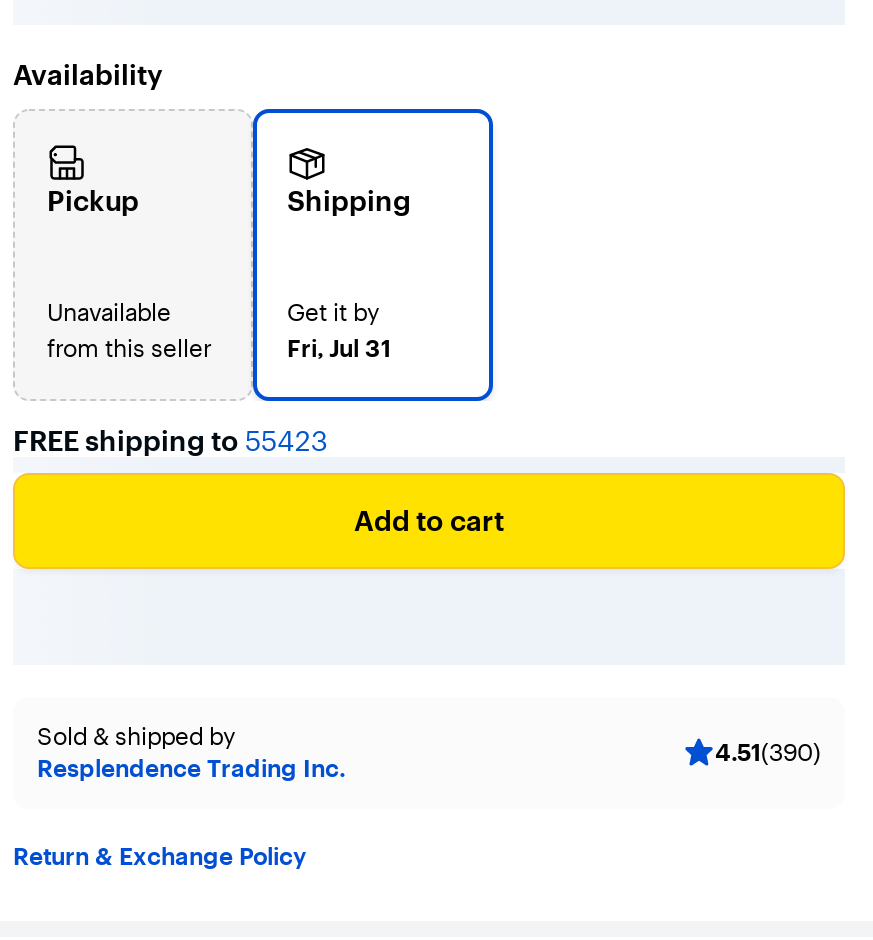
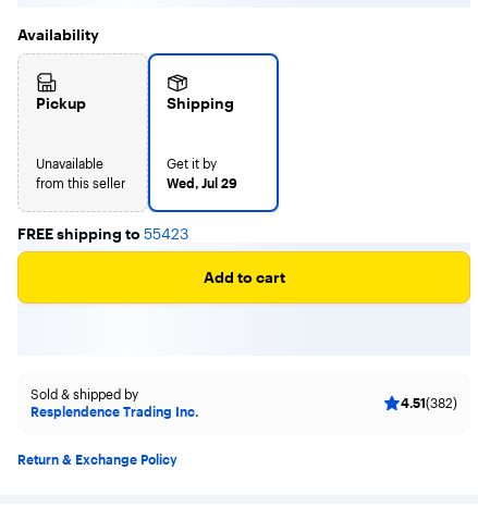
[287,333,391,363] Fri, Jul 31 -> [167,175,237,191] Wed, Jul 29
[715,737,821,767] 4.51(390) -> [401,395,457,411] 4.51(382)

